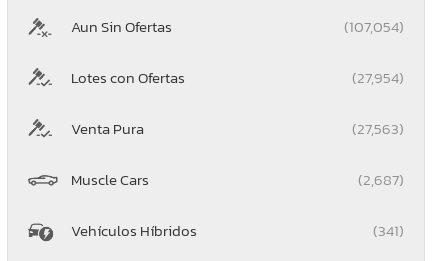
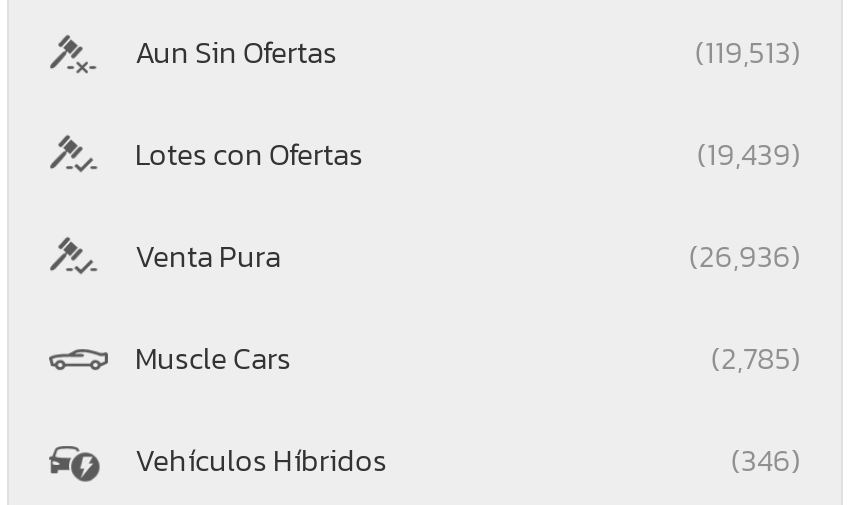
[344,14,404,37] (107,054) -> [695,28,801,74] (119,513)
[352,65,404,88] (27,954) -> [697,130,801,176] (19,439)
[352,116,404,139] (27,563) -> [689,232,801,278] (26,936)
[358,167,404,190] (2,687) -> [711,334,801,380] (2,785)
[373,218,404,241] (341) -> [731,436,801,482] (346)

